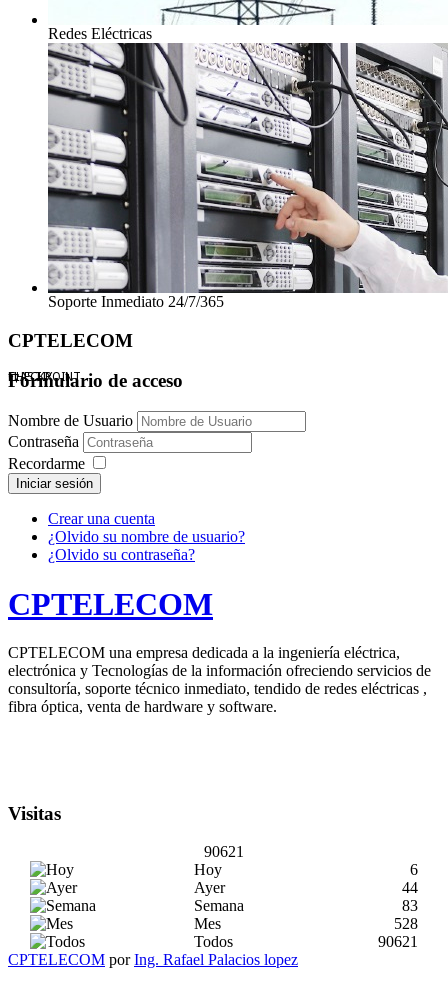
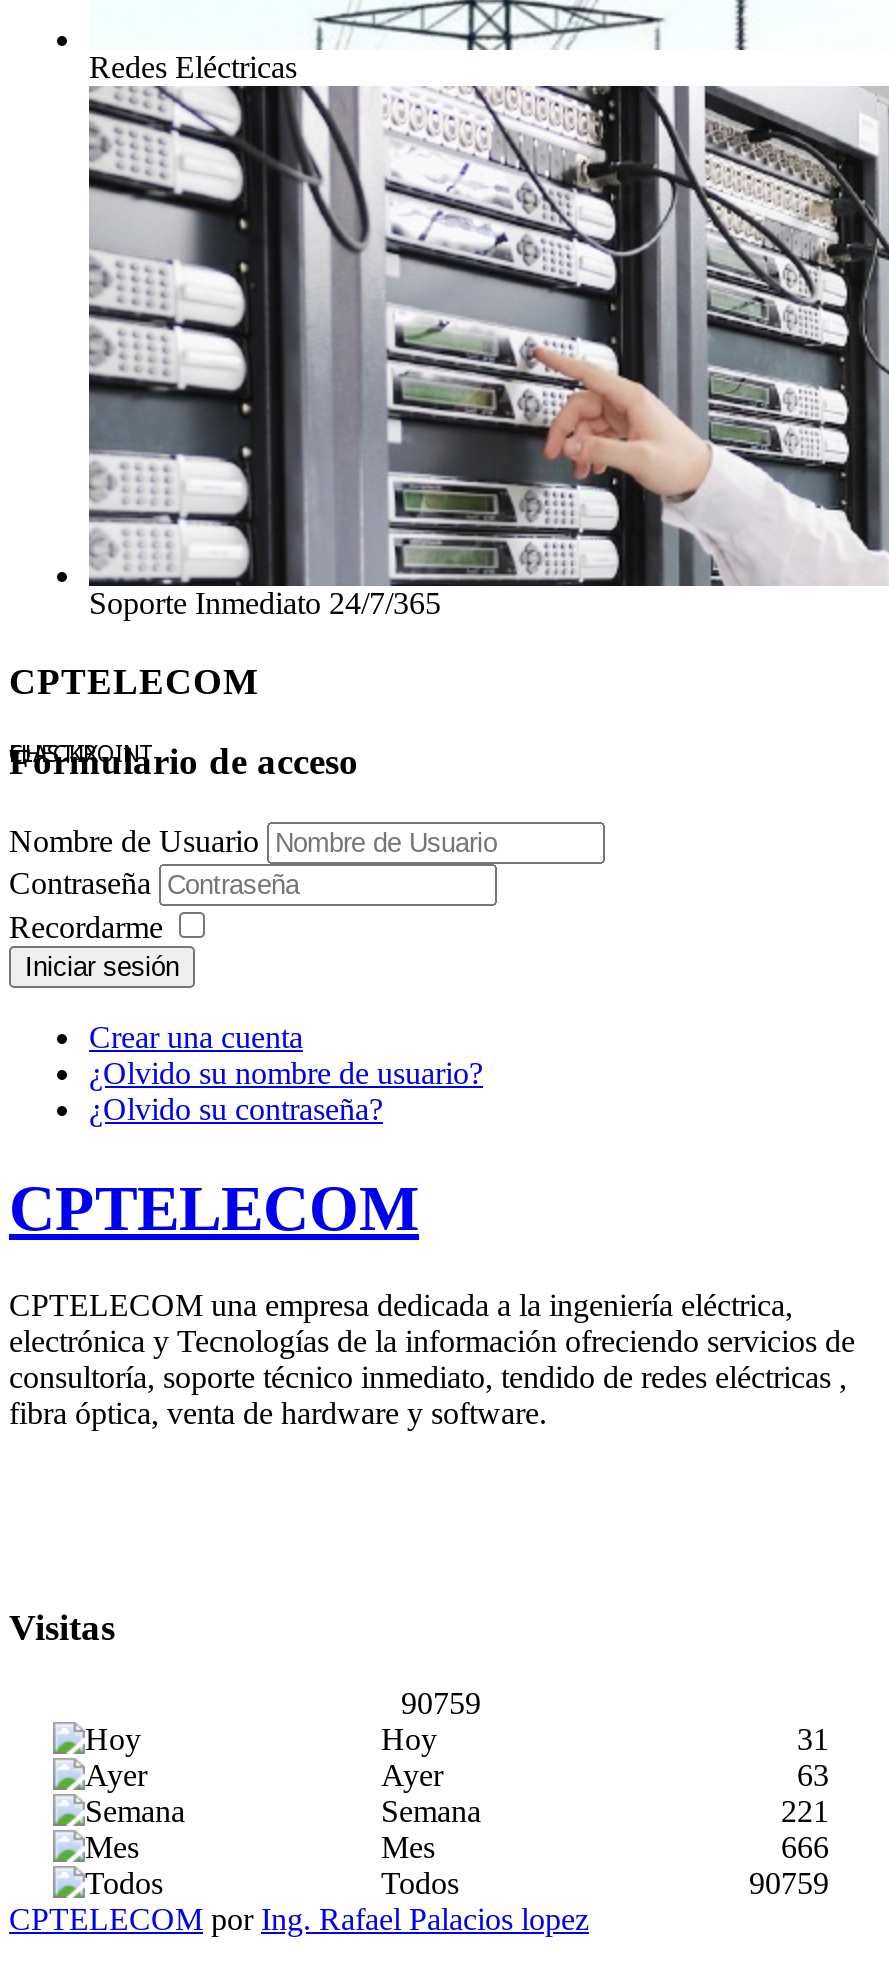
[204,843,244,860] 90621 -> [401,1687,481,1721] 90759
[410,861,418,878] 6 -> [797,1723,829,1757] 31
[402,879,418,896] 44 -> [797,1759,829,1793] 63
[402,897,418,914] 83 -> [781,1795,829,1829] 221
[394,915,418,932] 528 -> [781,1831,829,1865] 666
[378,933,418,950] 90621 -> [749,1867,829,1901] 90759

